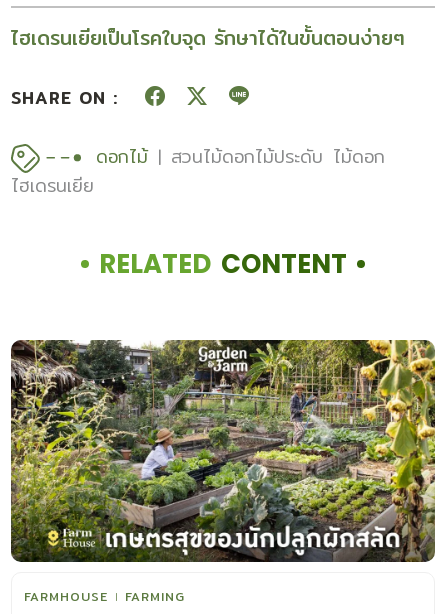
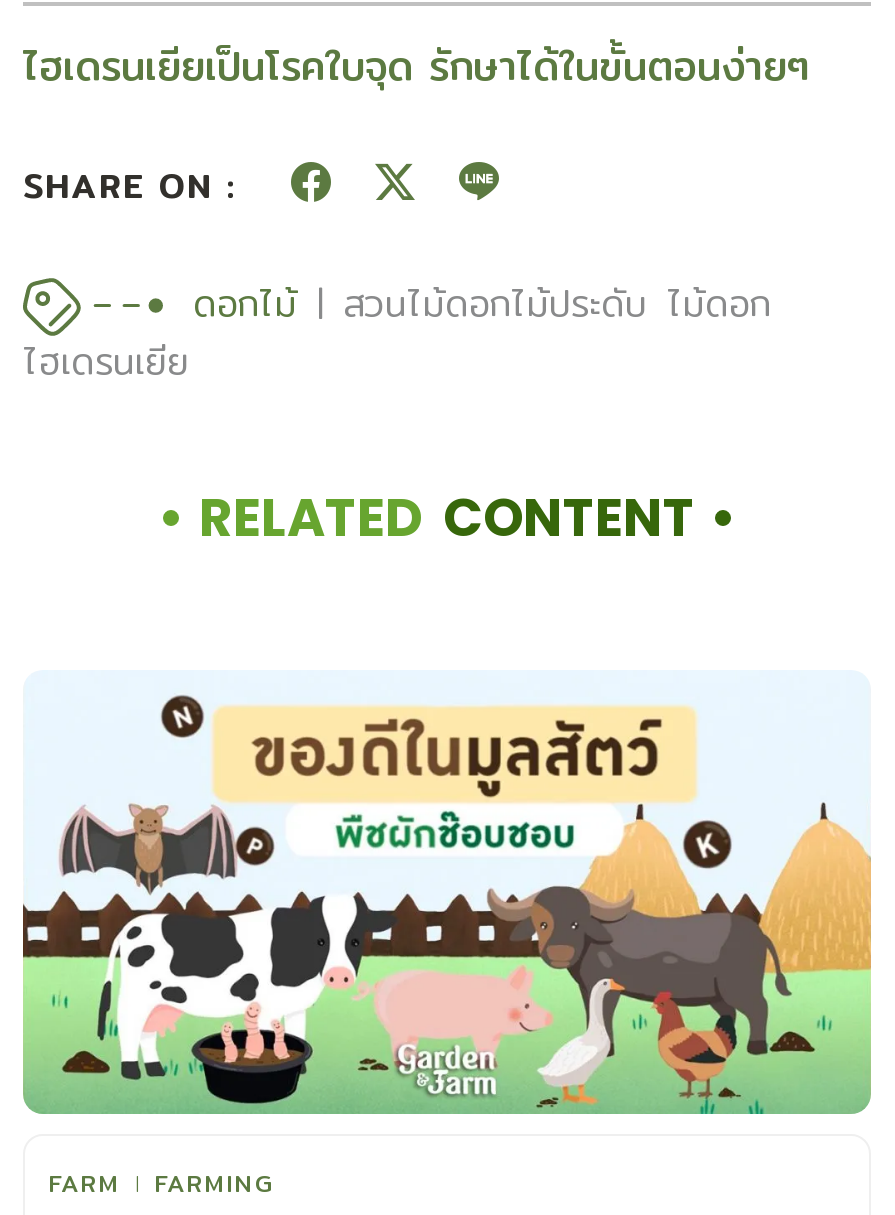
[10,339,436,606] [image] | FARMHOUSE -> [21,670,873,1202] [image] | FARM

